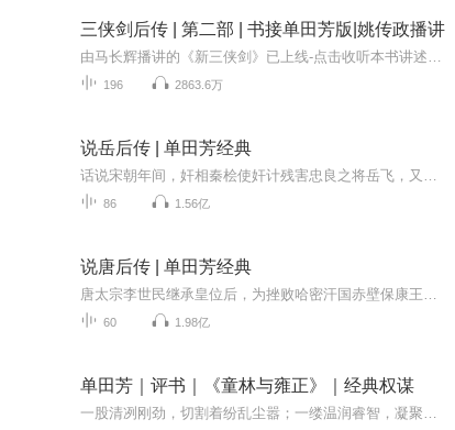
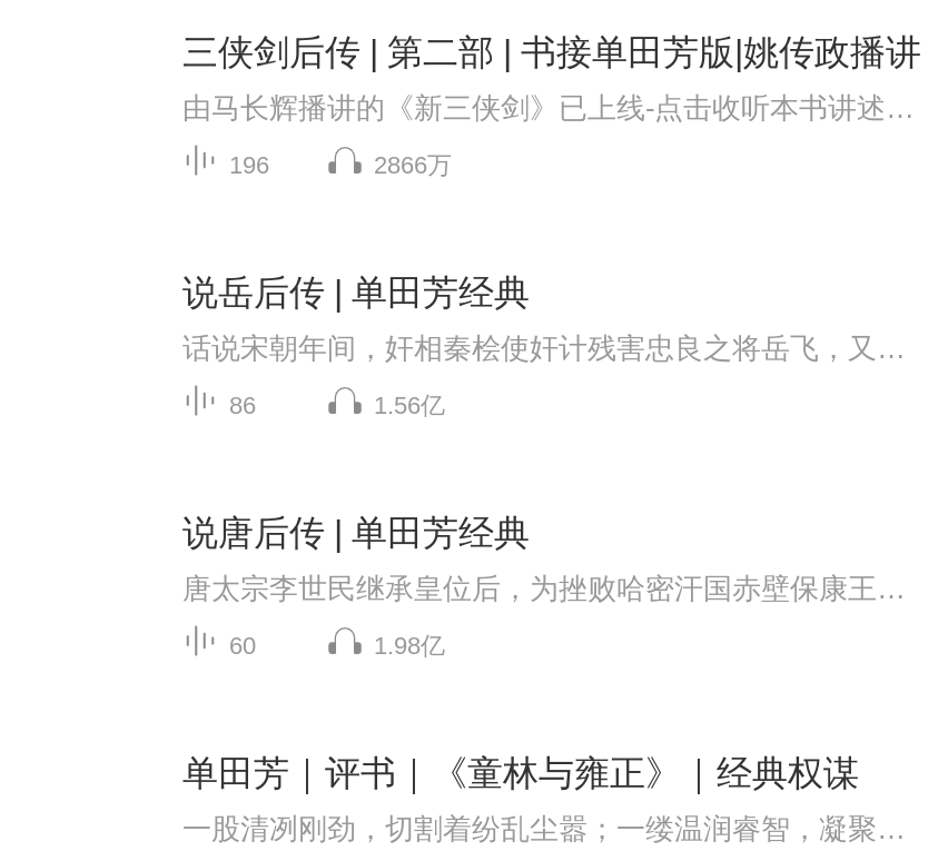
[175,78,223,91] 2863.6万 -> [374,151,452,178] 2866万

